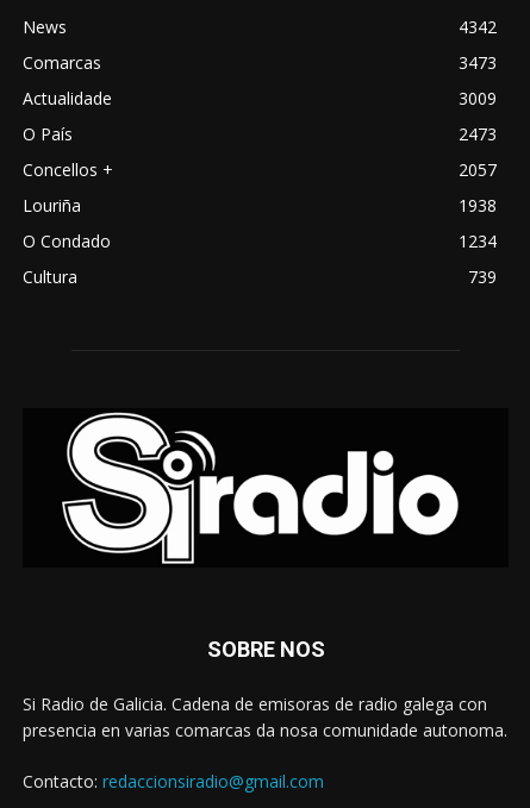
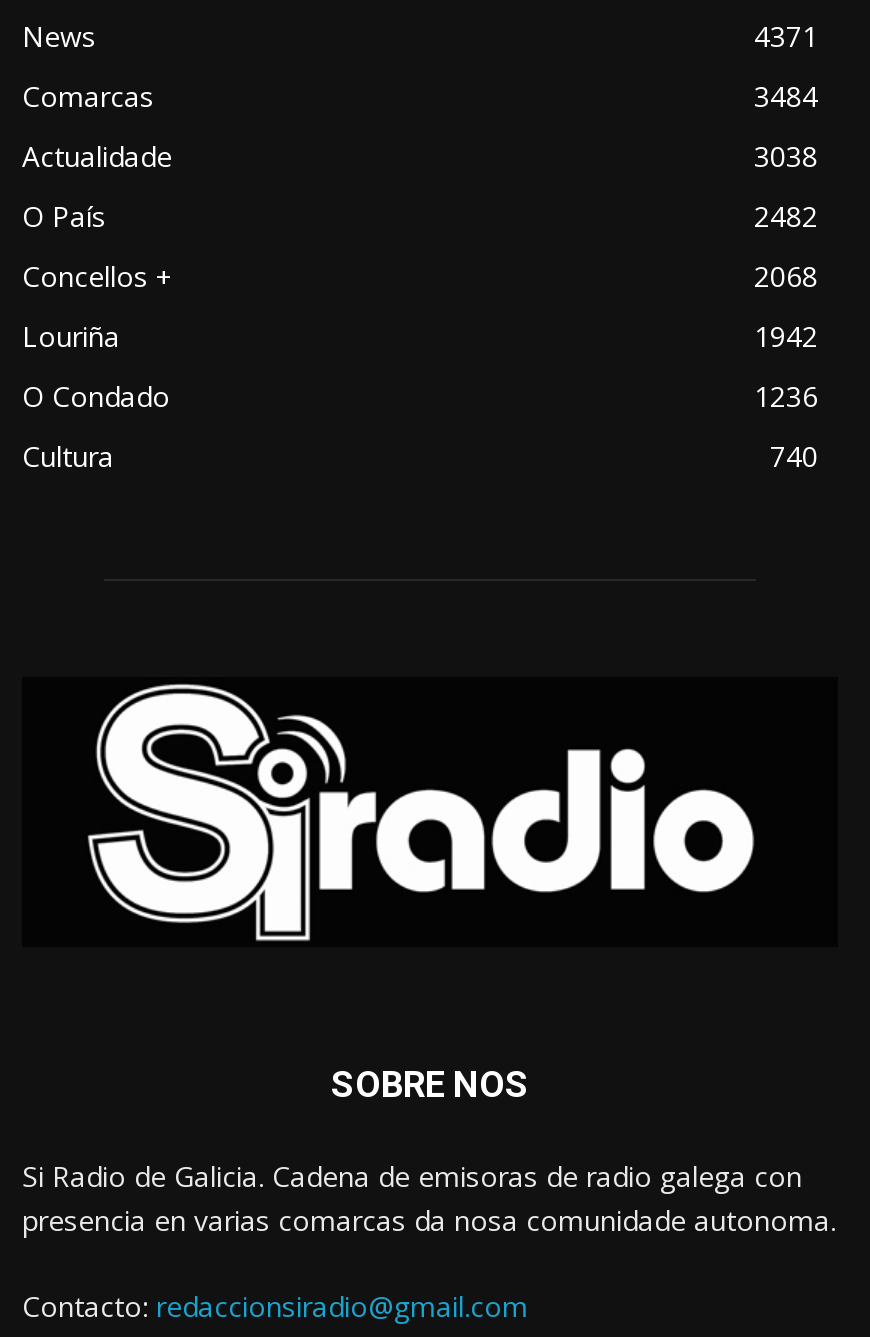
[459,15,497,38] 4342 -> [754,18,818,56] 4371
[459,51,497,74] 3473 -> [754,78,818,116] 3484
[459,87,497,109] 3009 -> [754,138,818,176] 3038
[459,123,497,145] 2473 -> [754,198,818,236] 2482
[459,158,497,181] 2057 -> [754,258,818,296] 2068
[459,194,497,217] 1938 -> [754,318,818,356] 1942
[459,230,497,252] 1234 -> [754,378,818,416] 1236
[468,265,497,288] 739 -> [770,438,818,476] 740

